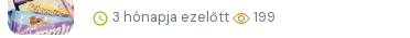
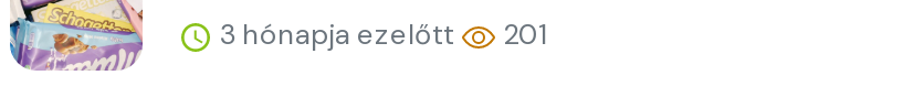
[109,8,276,26] 3 hónapja ezelőtt 199 -> [213,15,547,53] 3 hónapja ezelőtt 201

